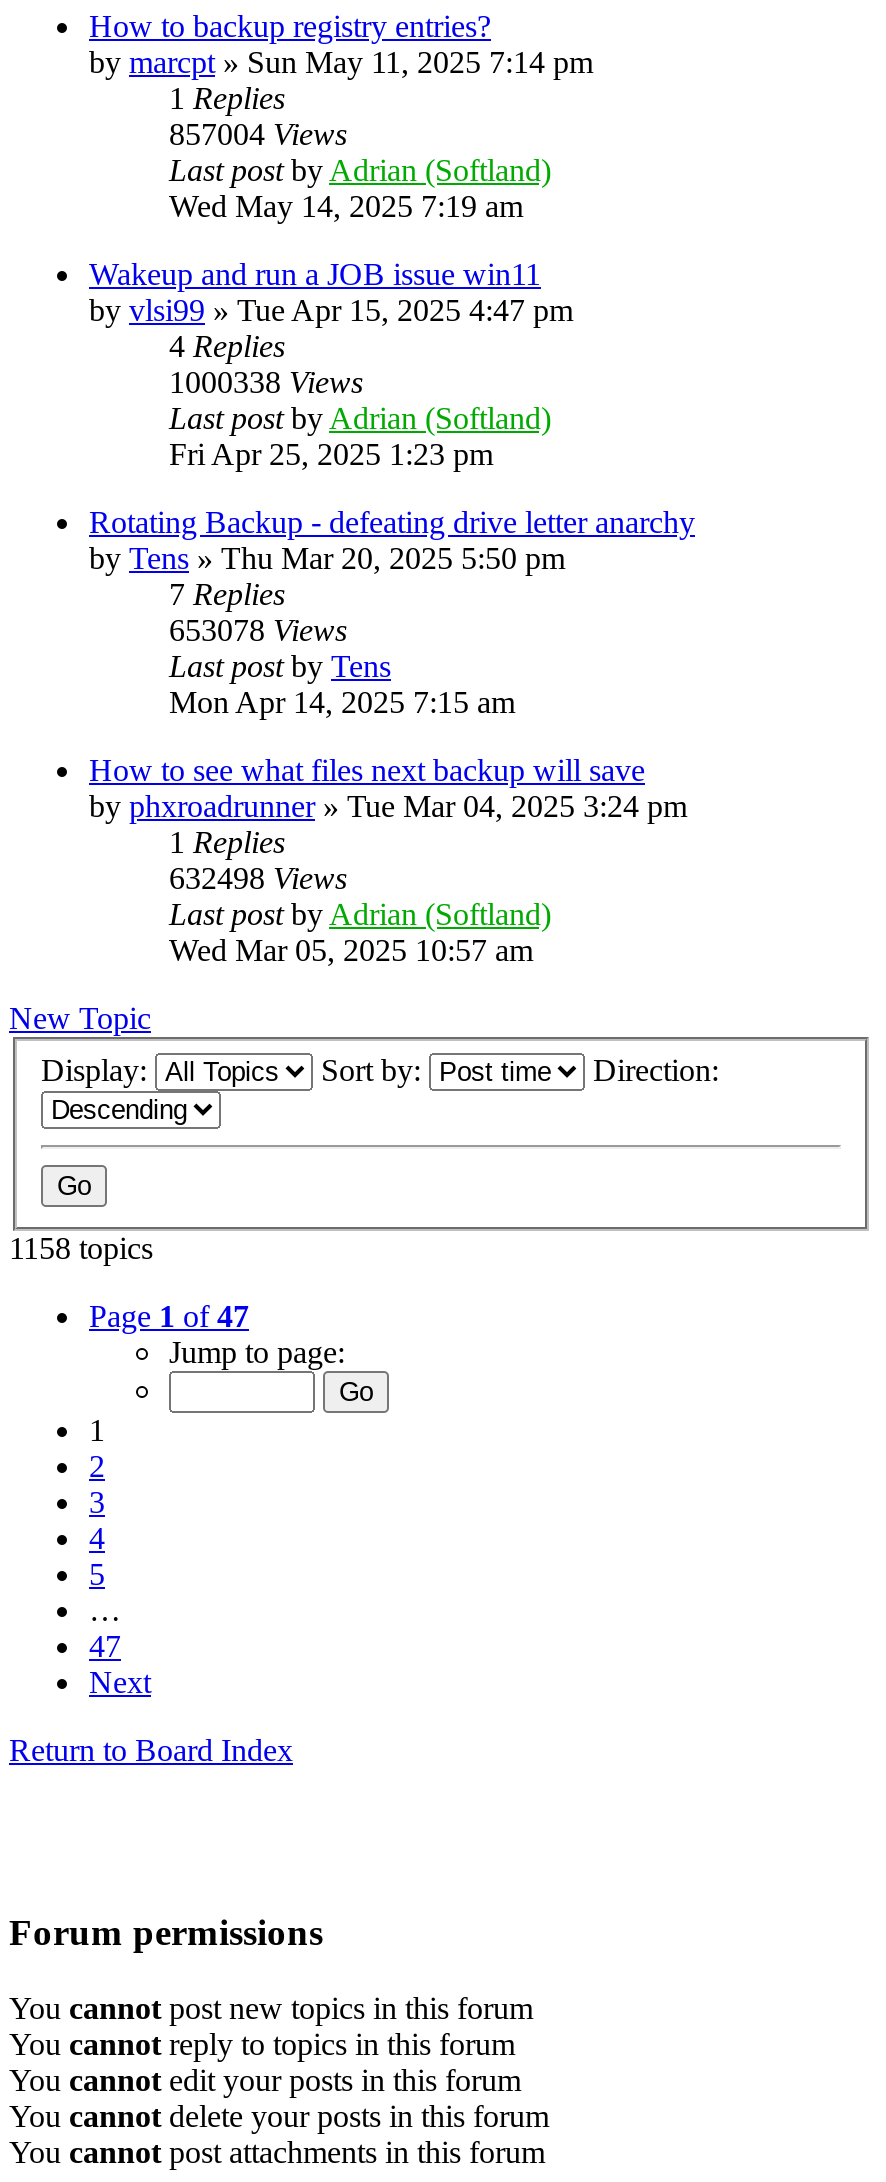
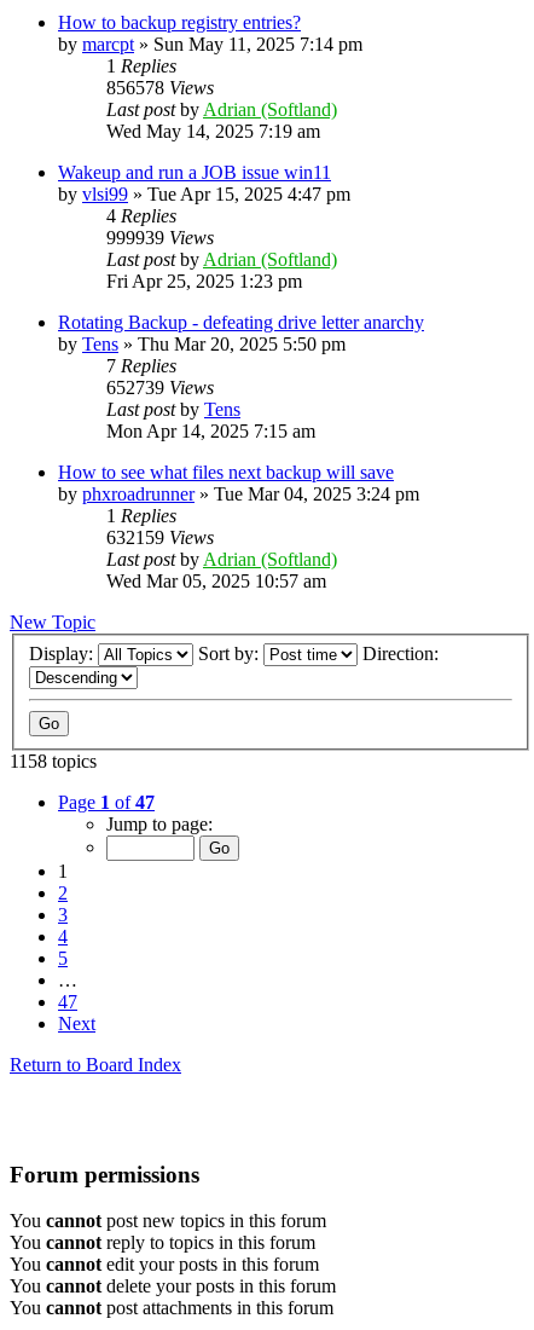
[169,118,347,152] 857004 Views -> [106,78,214,98] 856578 Views
[169,366,363,400] 1000338 Views -> [106,228,214,248] 999939 Views
[169,614,347,648] 653078 Views -> [106,378,214,398] 652739 Views
[169,862,347,896] 632498 Views -> [106,528,214,548] 632159 Views

